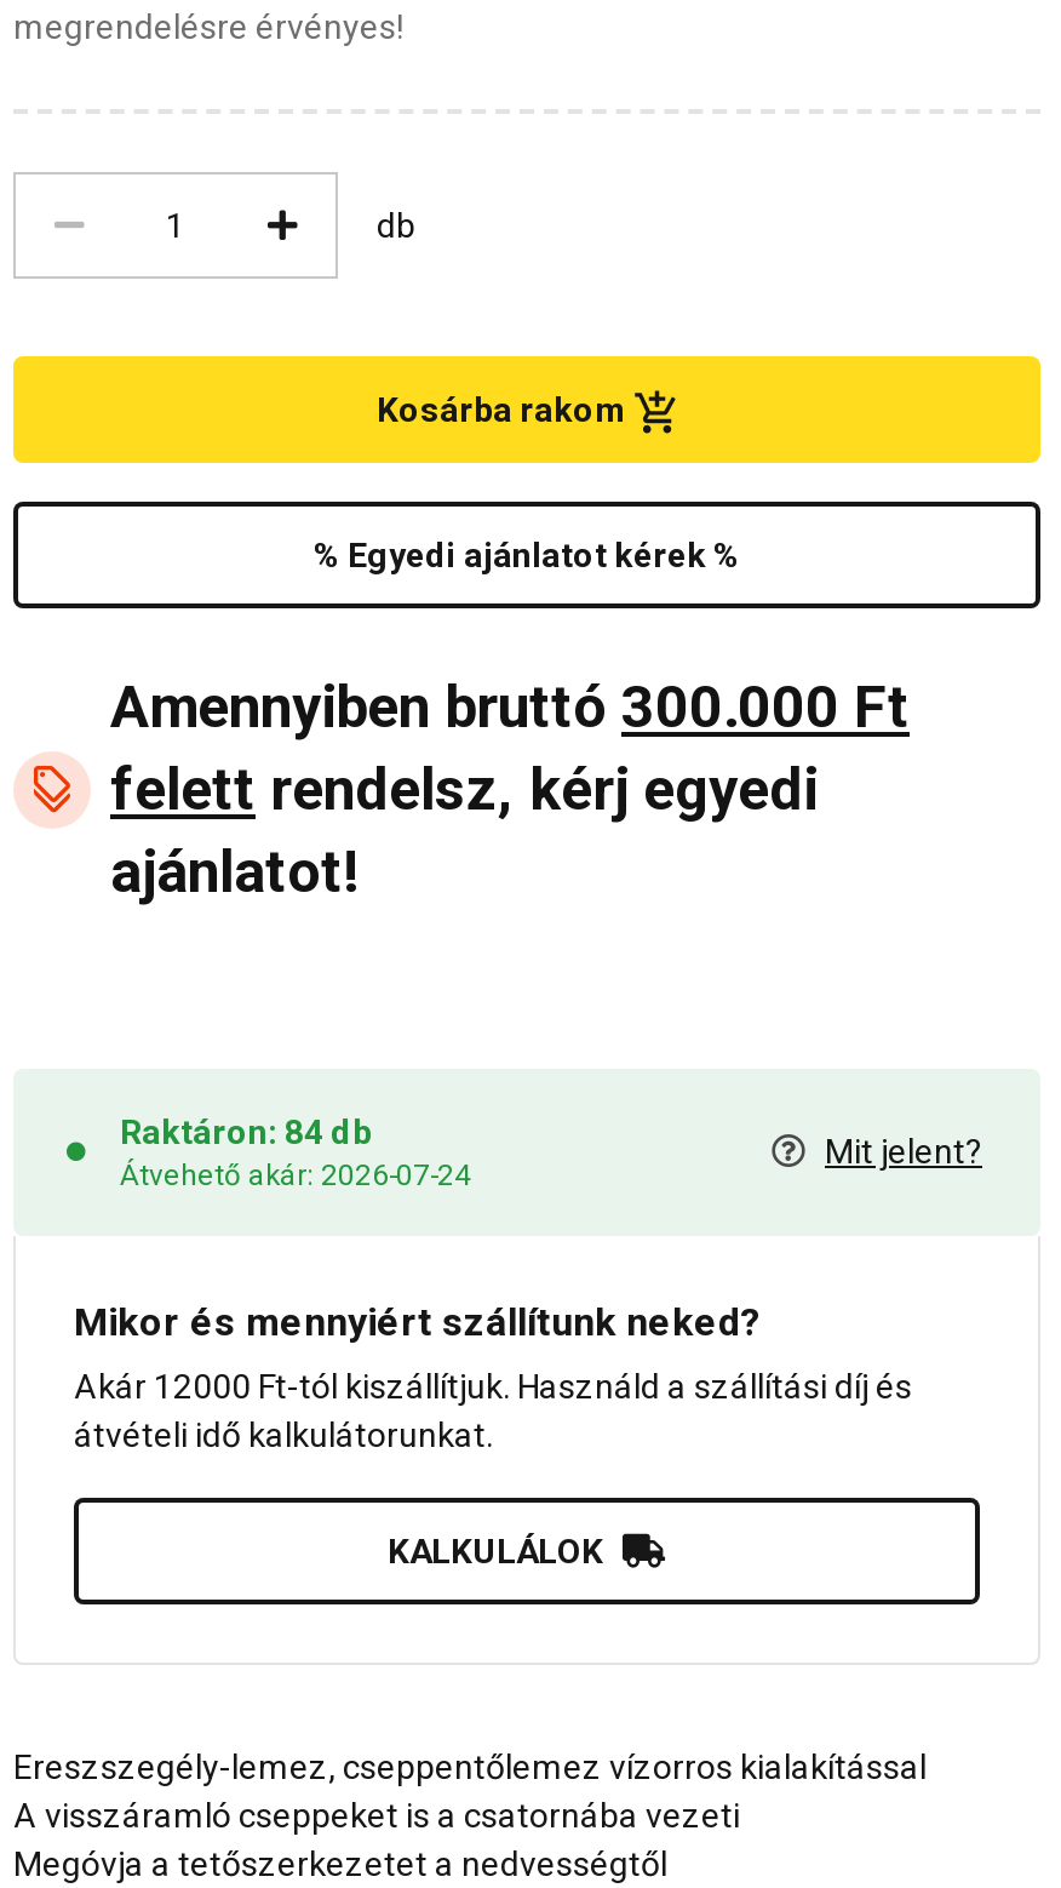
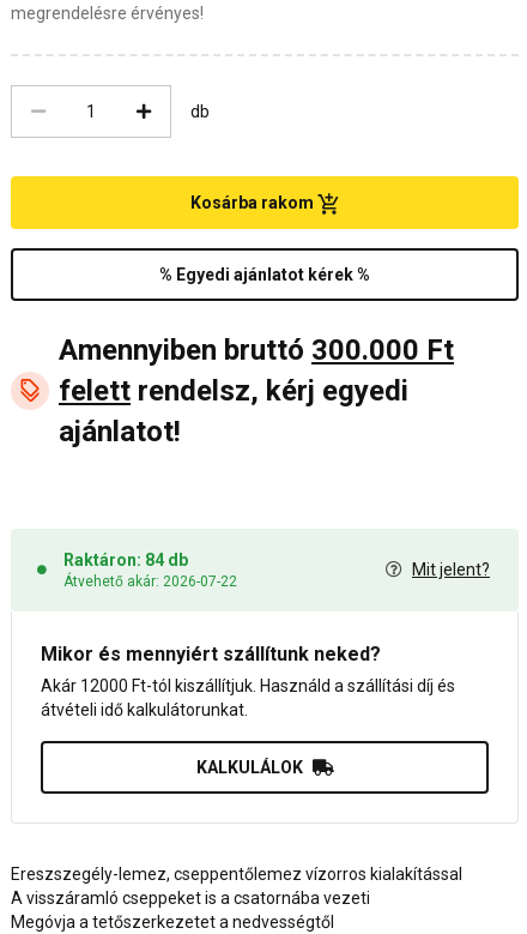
[120,1158,471,1192] Átvehető akár: 2026-07-24 -> [63,573,237,590] Átvehető akár: 2026-07-22

